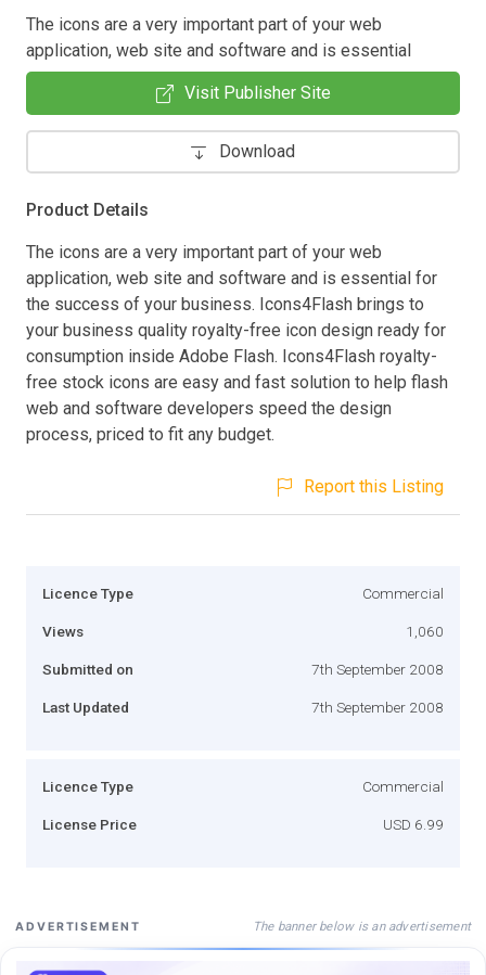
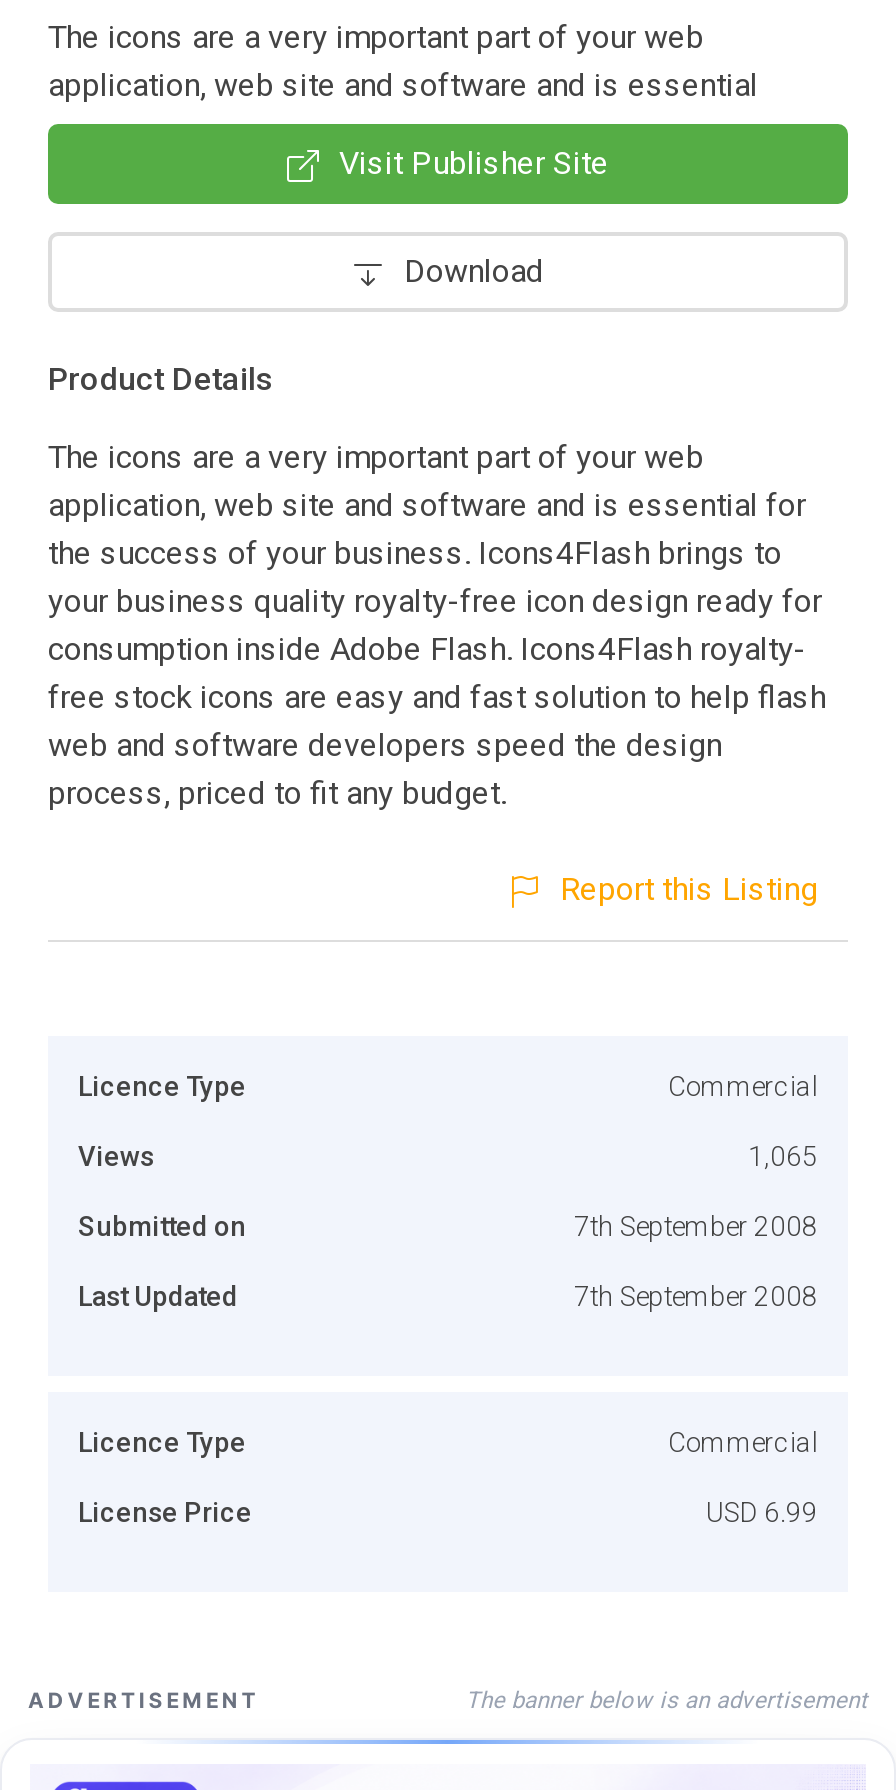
[406,622,444,640] 1,060 -> [748,1140,818,1172] 1,065

